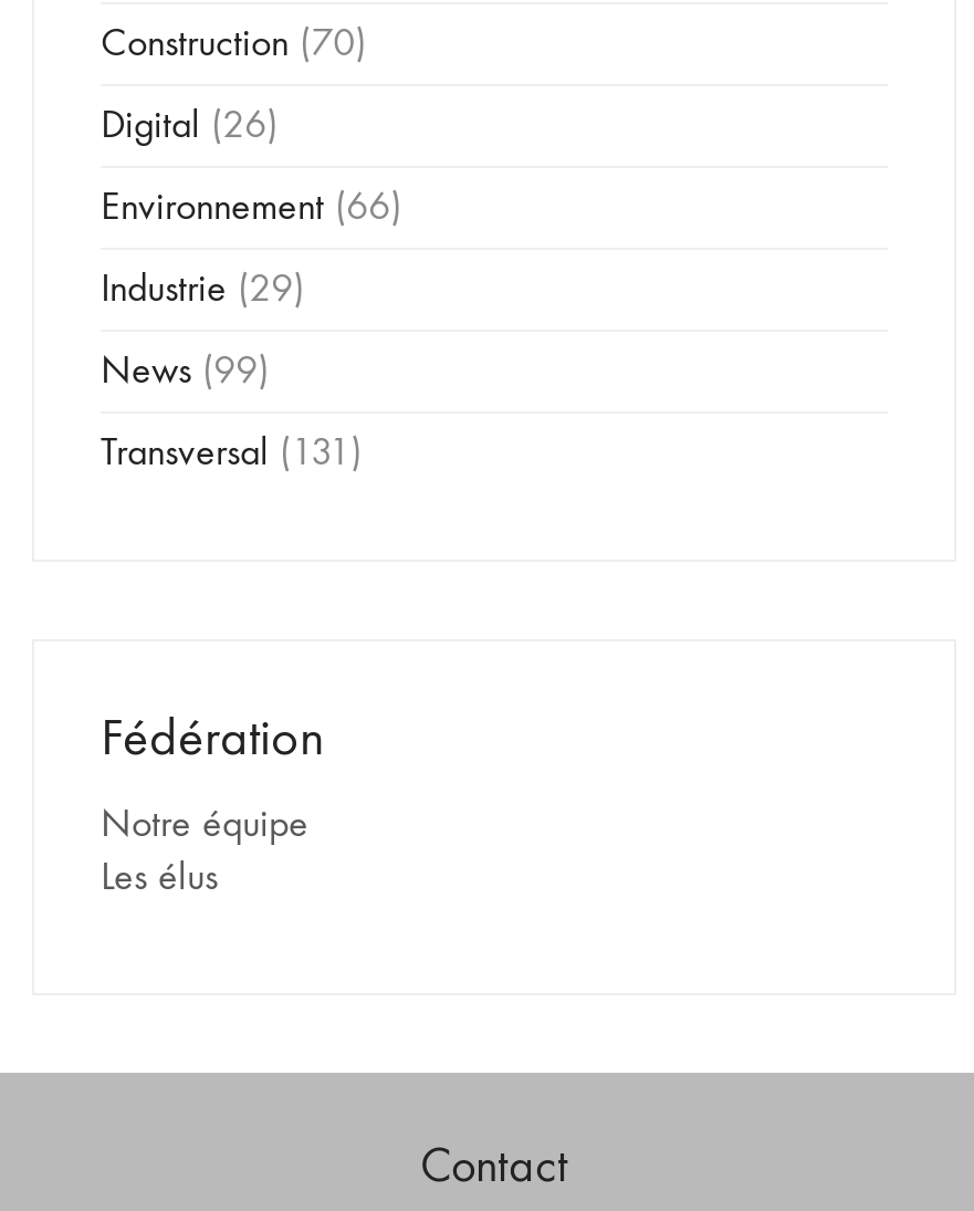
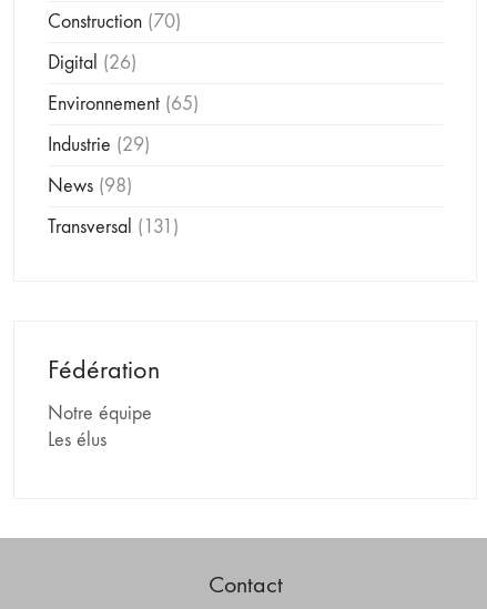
[101,184,401,230] Environnement (66) -> [48,92,199,115] Environnement (65)
[101,347,269,394] News (99) -> [48,174,132,197] News (98)

